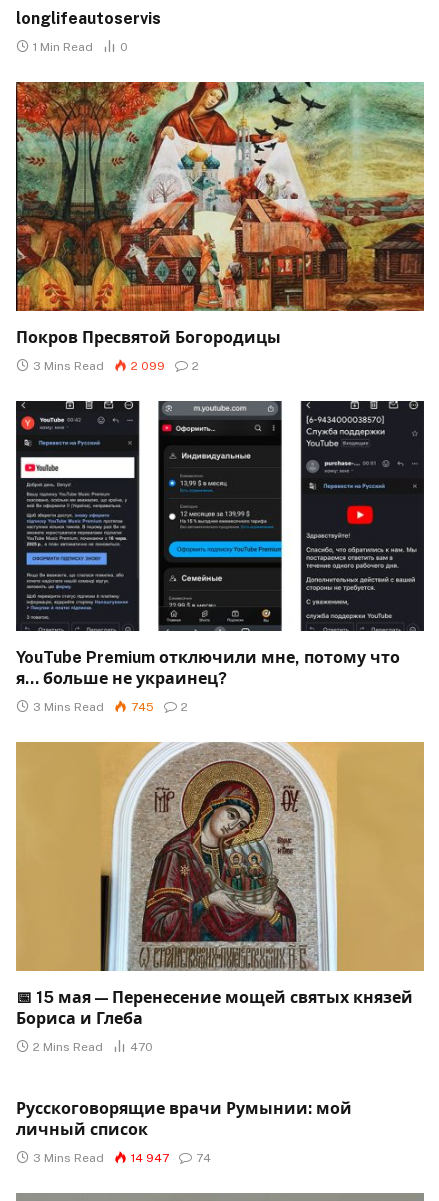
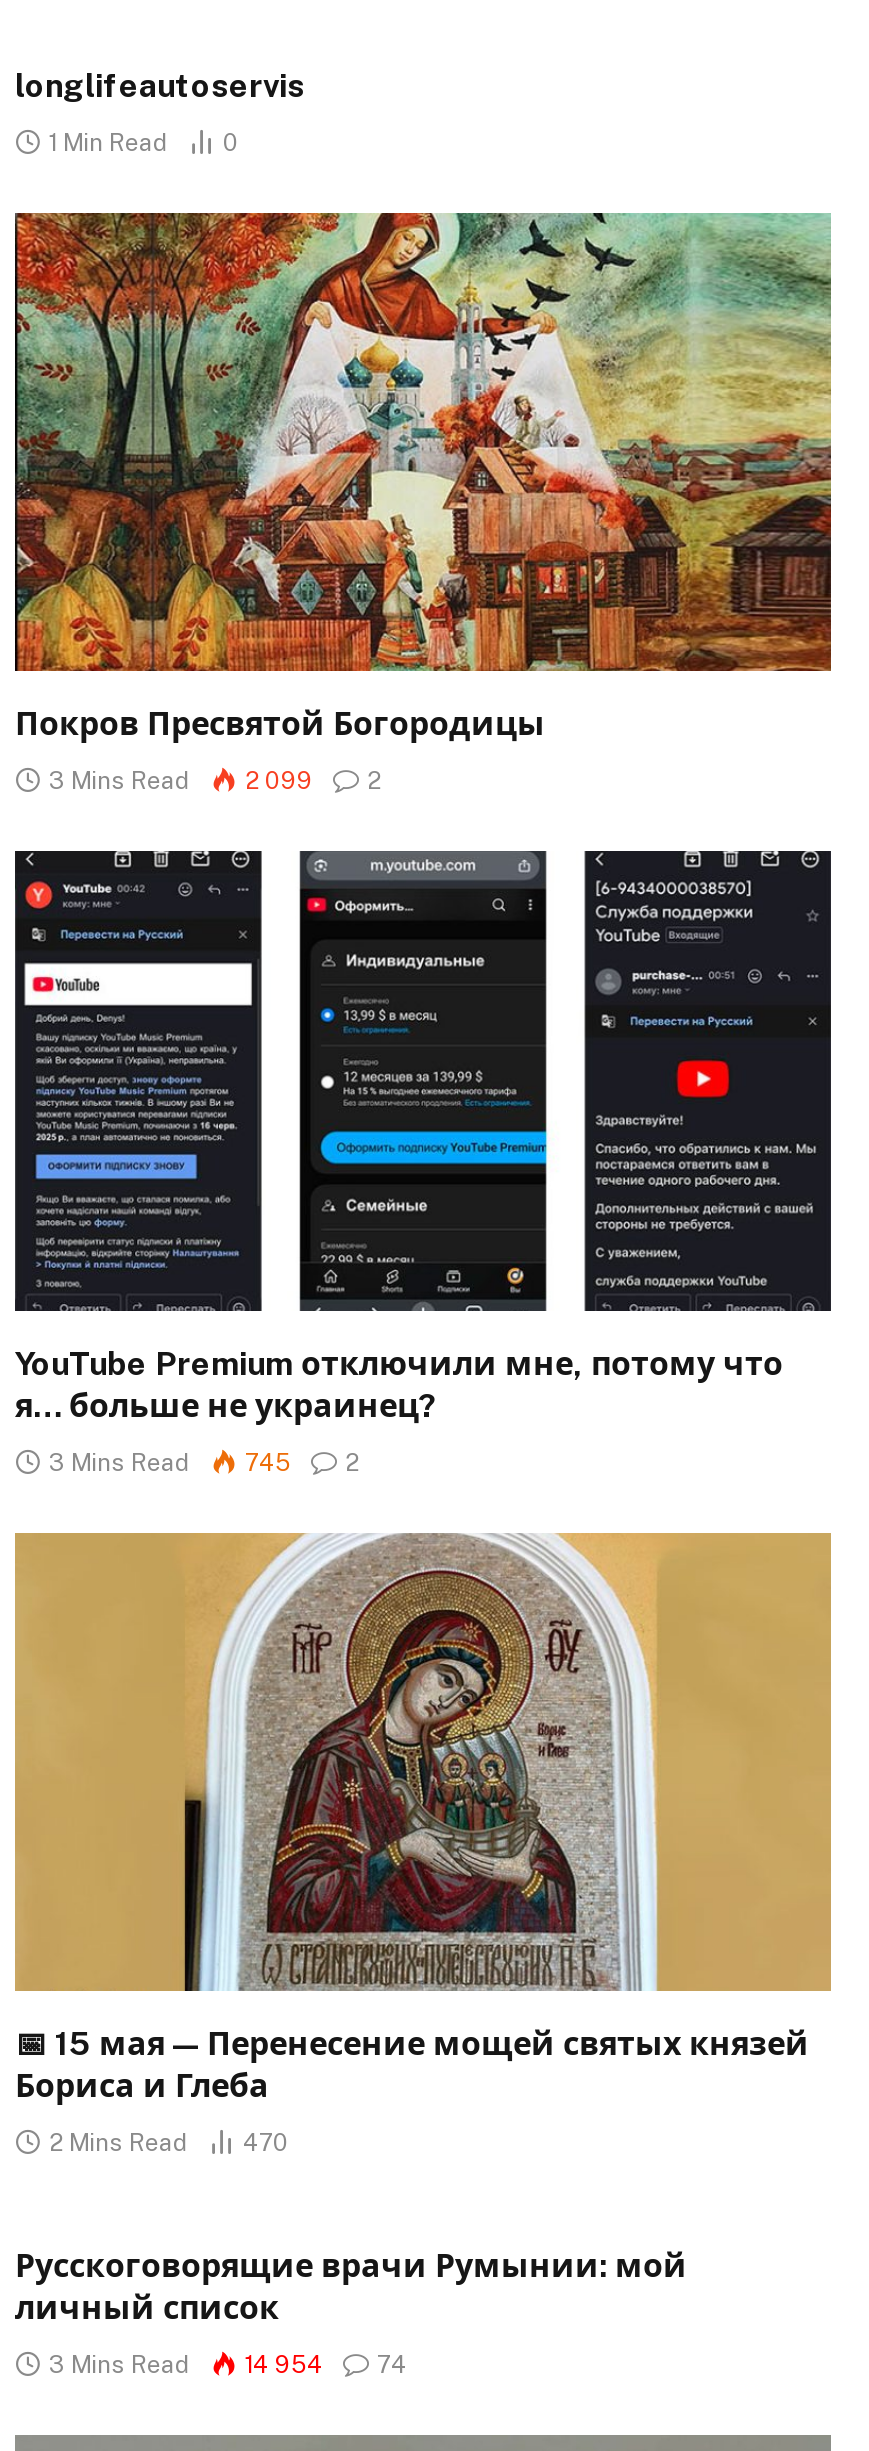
[33,1151,211,1165] 3 Mins Read 14 947 74 -> [49,2352,407,2380] 3 Mins Read 14 954 74

